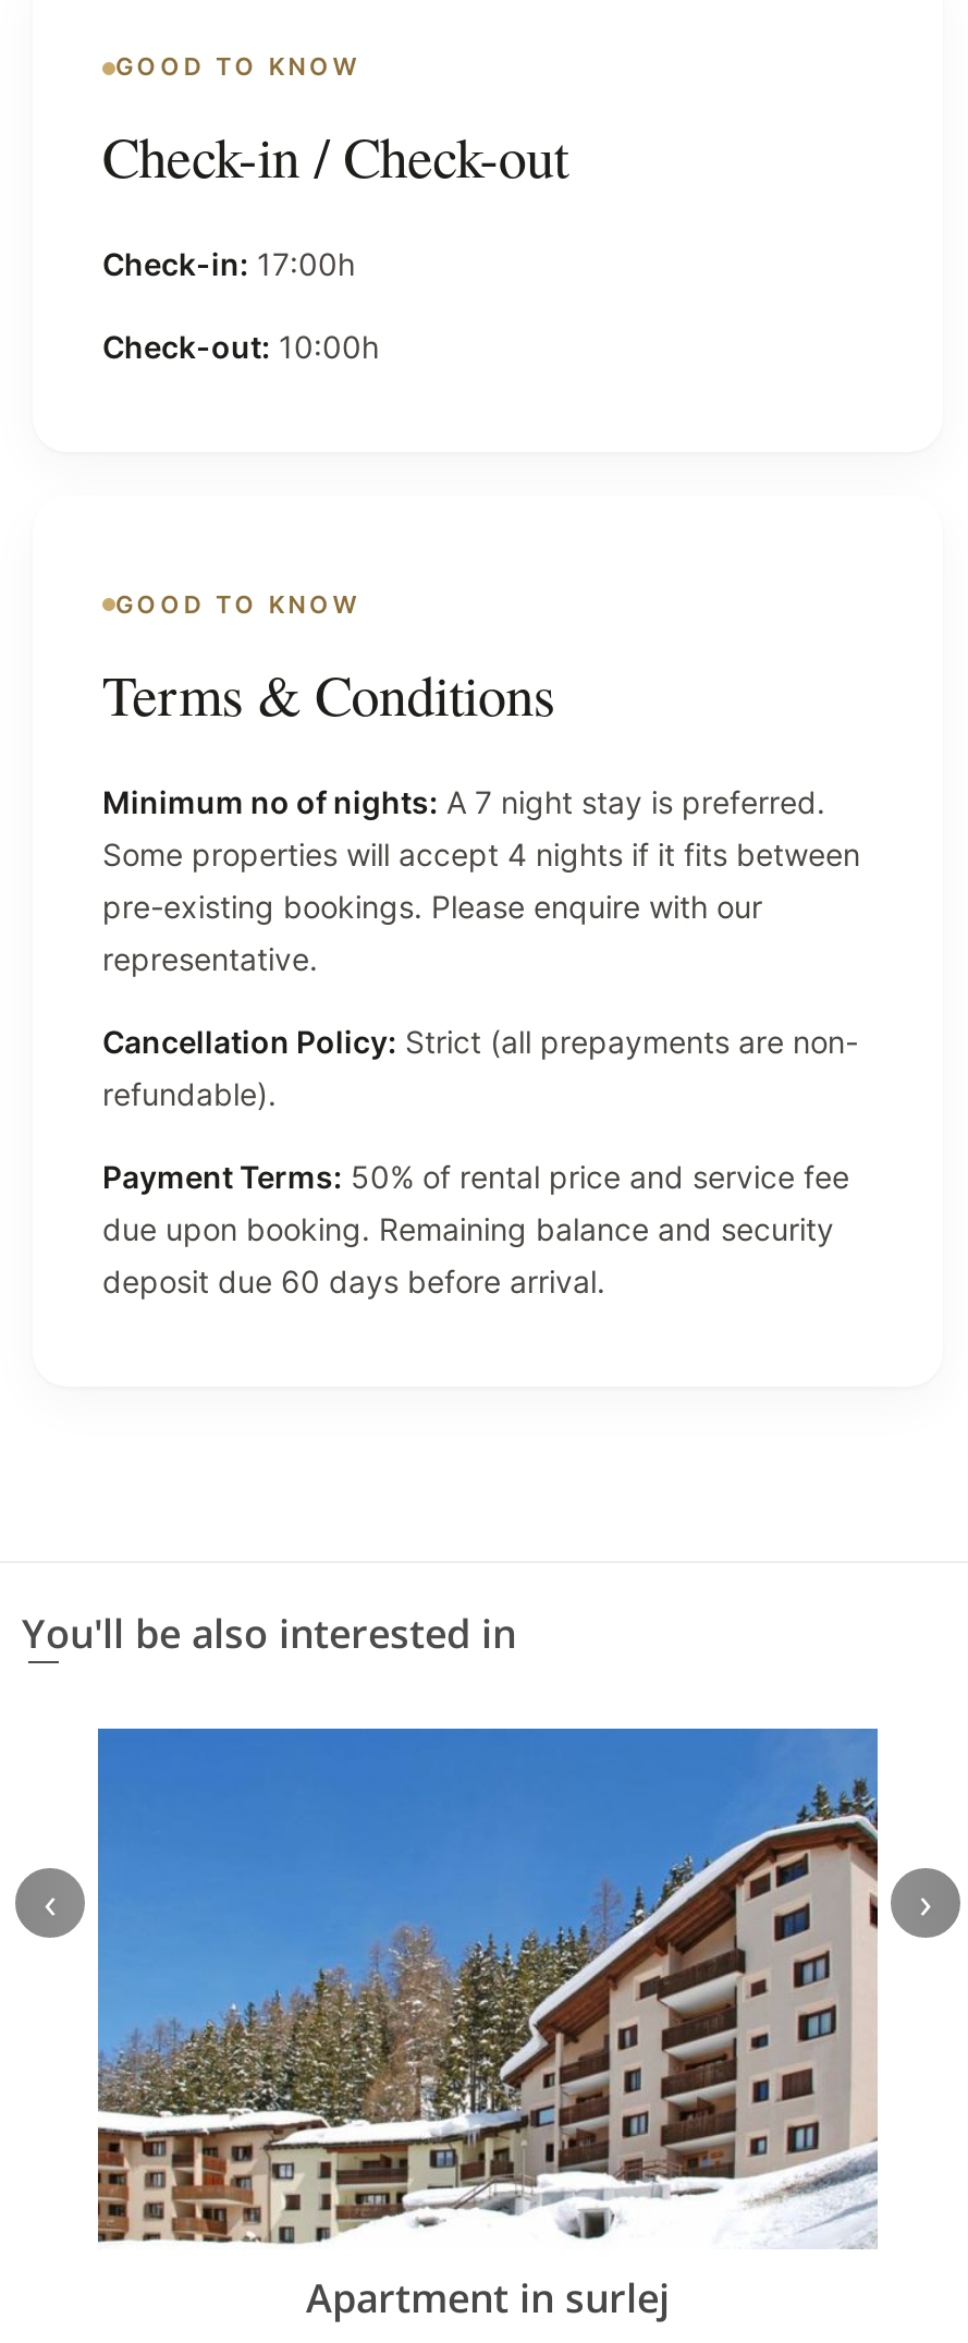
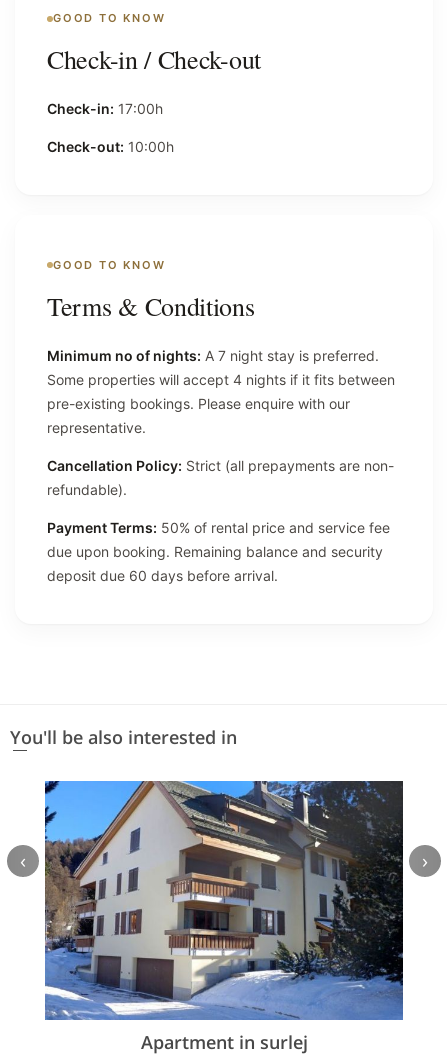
[96,1726,880,2249] [image] -> [44,780,404,1021] [image]

